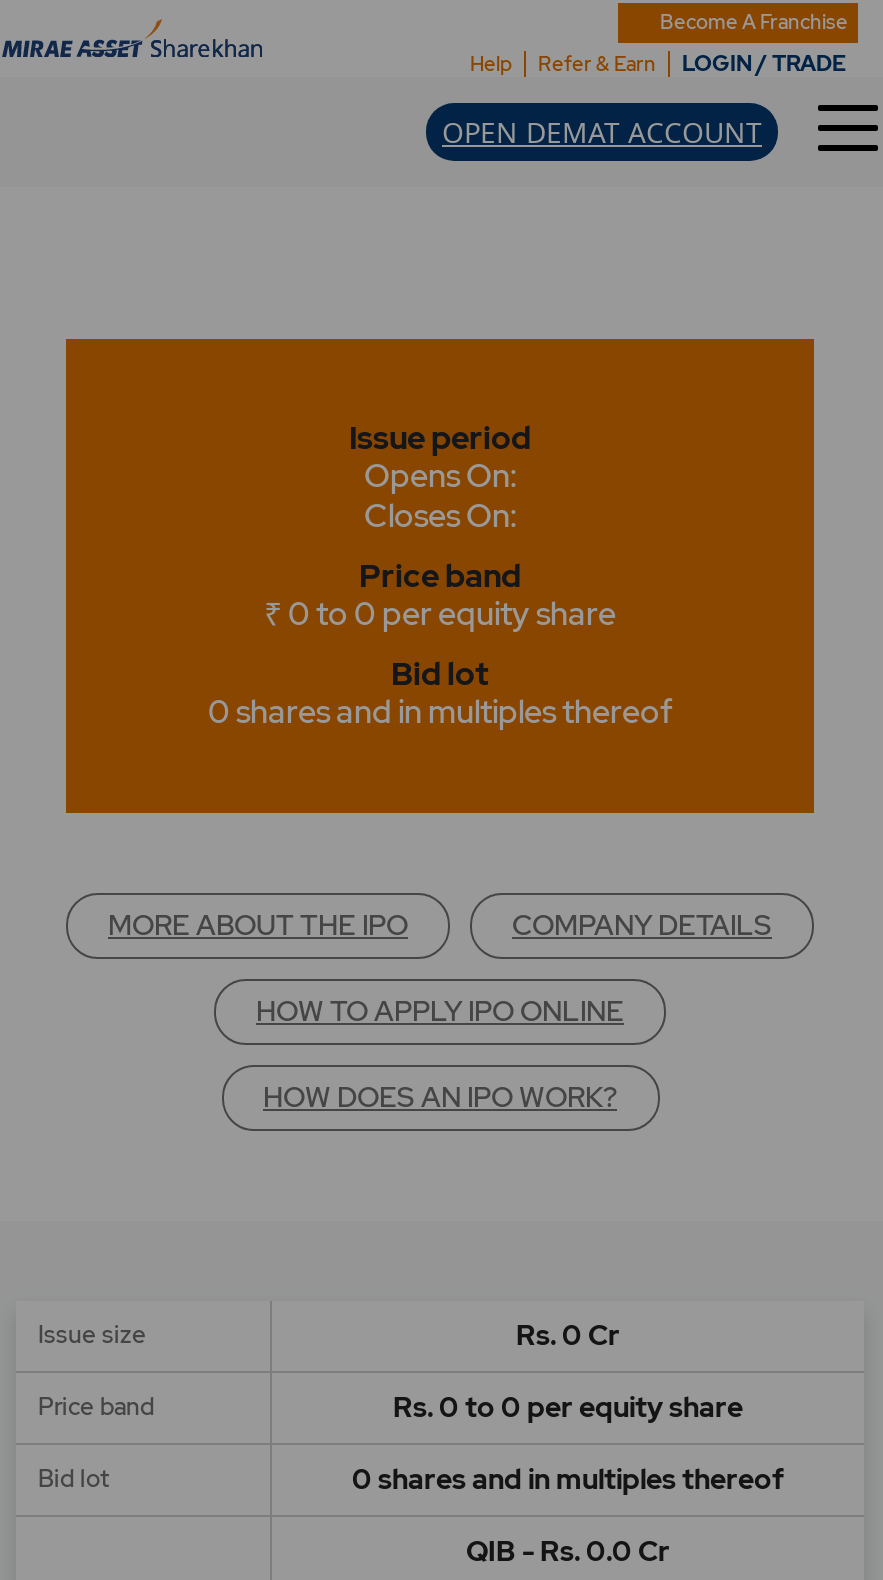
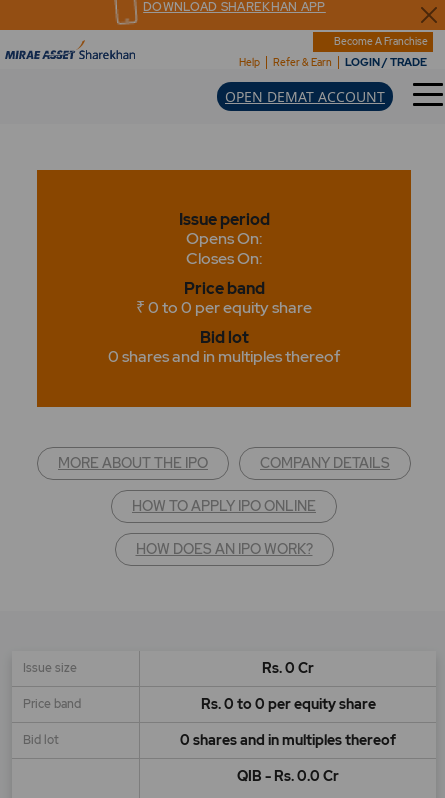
none -> [143,0,326,15] DOWNLOAD SHAREKHAN APP
moved [442,10,848,151] -> [225,35,428,106]: Become A Franchise | Help | Refer & Earn | LOGIN / TRADE | OPEN DEMAT ACCOUNT

